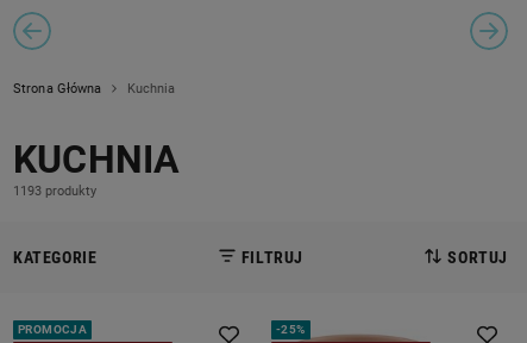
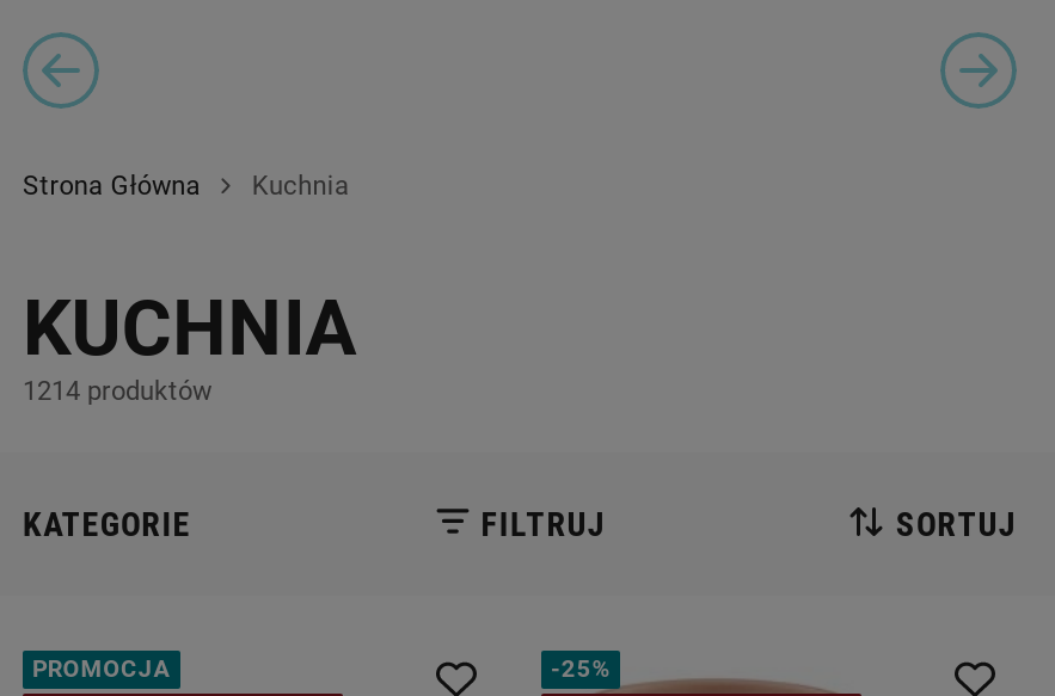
[13,184,96,199] 1193 produkty -> [23,377,211,408] 1214 produktów

